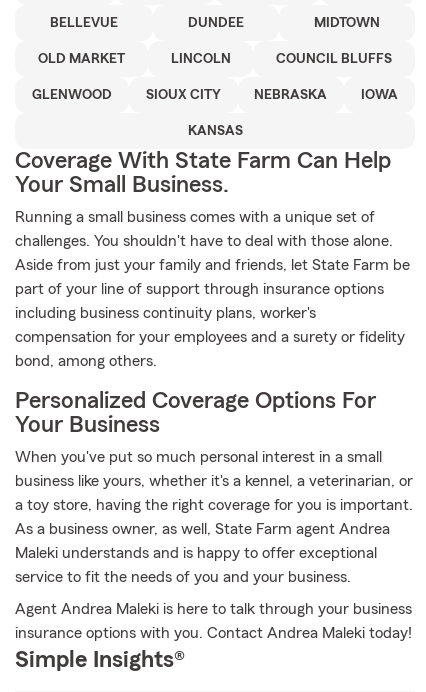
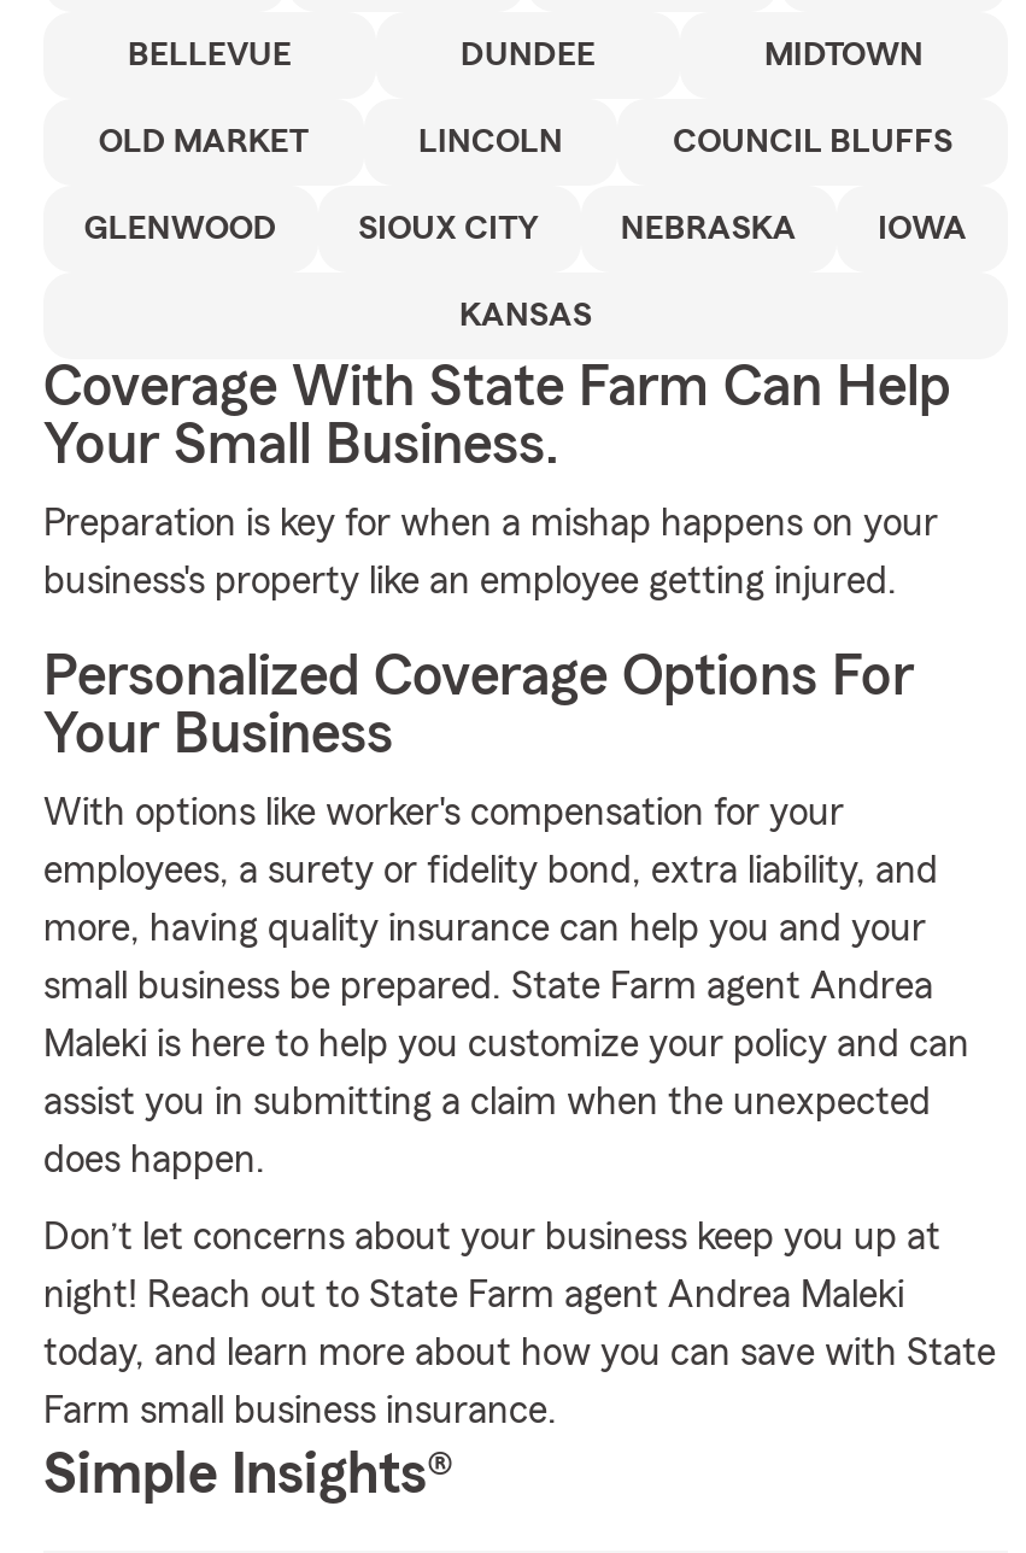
[15,209,410,369] Running a small business comes with a unique set of | challenges. You shouldn't have to deal with those alone. | Aside from just your family and friends, let State Farm be | part of your line of support through insurance options | including business continuity plans, worker's | compensation for your employees and a surety or fidelity | bond, among others. -> [43,504,938,600] Preparation is key for when a mishap happens on your | business's property like an employee getting injured.
moved [15,389,376,437] -> [43,649,914,764]: Personalized Coverage Options For | Your Business
[15,449,413,641] When you've put so much personal interest in a small | business like yours, whether it's a kennel, a veterinarian, or | a toy store, having the right coverage for you is important. | As a business owner, as well, State Farm agent Andrea | Maleki understands and is happy to offer exceptional | service to fit the needs of you and your business. | Agent Andrea Maleki is here to talk through your business | insurance options with you. Contact Andrea Maleki today! -> [43,793,996,1430] With options like worker's compensation for your | employees, a surety or fidelity bond, extra liability, and | more, having quality insurance can help you and your | small business be prepared. State Farm agent Andrea | Maleki is here to help you customize your policy and can | assist you in submitting a claim when the unexpected | does happen. | Don’t let concerns about your business keep you up at | night! Reach out to State Farm agent Andrea Maleki | today, and learn more about how you can save with State | Farm small business insurance.

